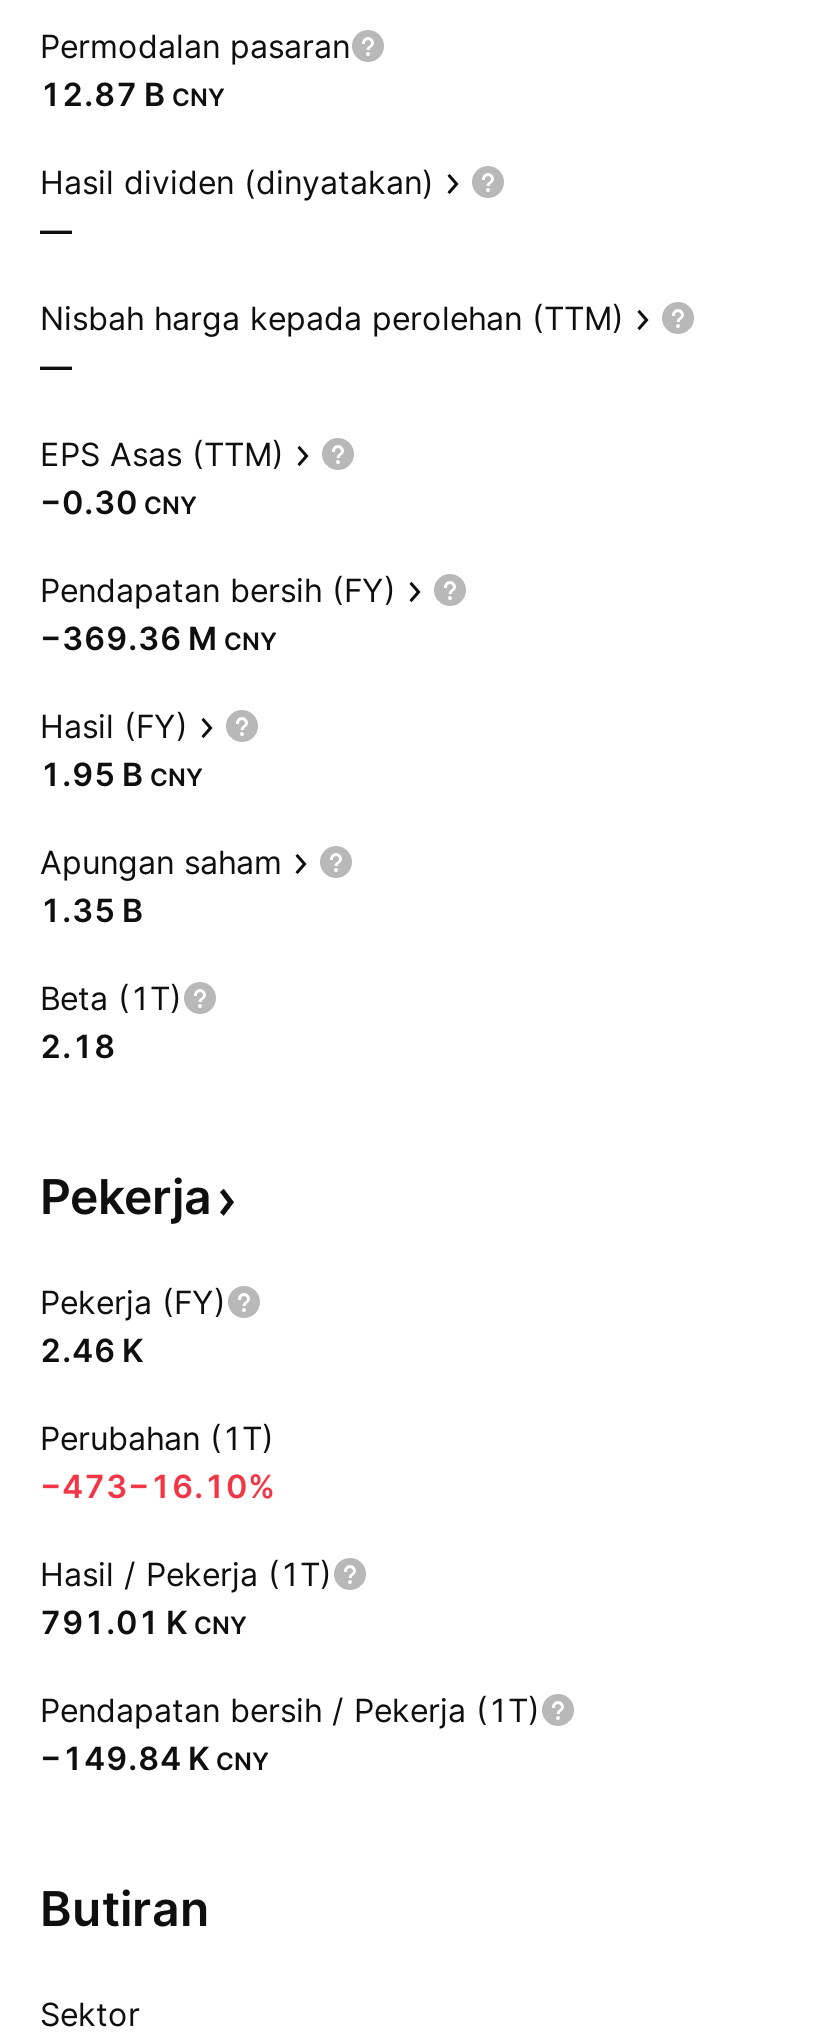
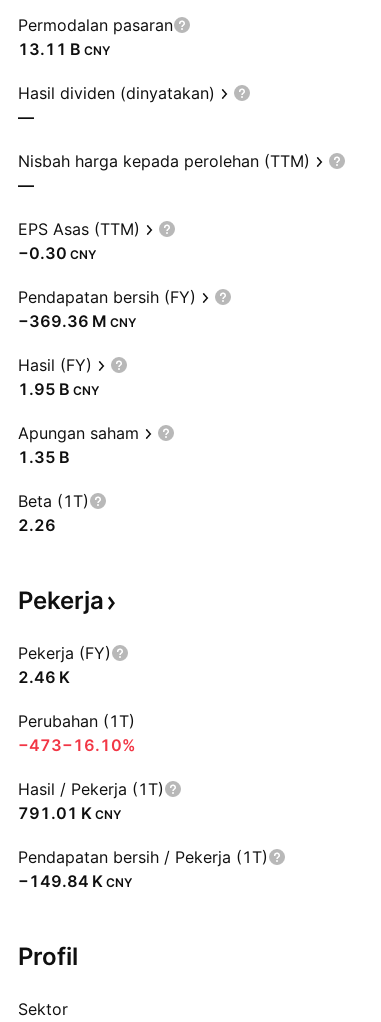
[40,74,224,114] 12.87 B CNY -> [18,39,110,59] 13.11 B CNY
[40,1026,116,1066] 2.18 -> [18,515,56,535] 2.26
[40,1880,210,1938] Butiran -> [18,942,78,971] Profil

